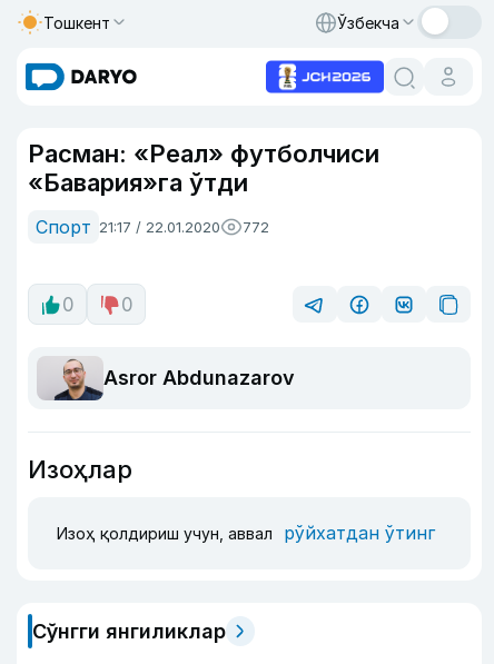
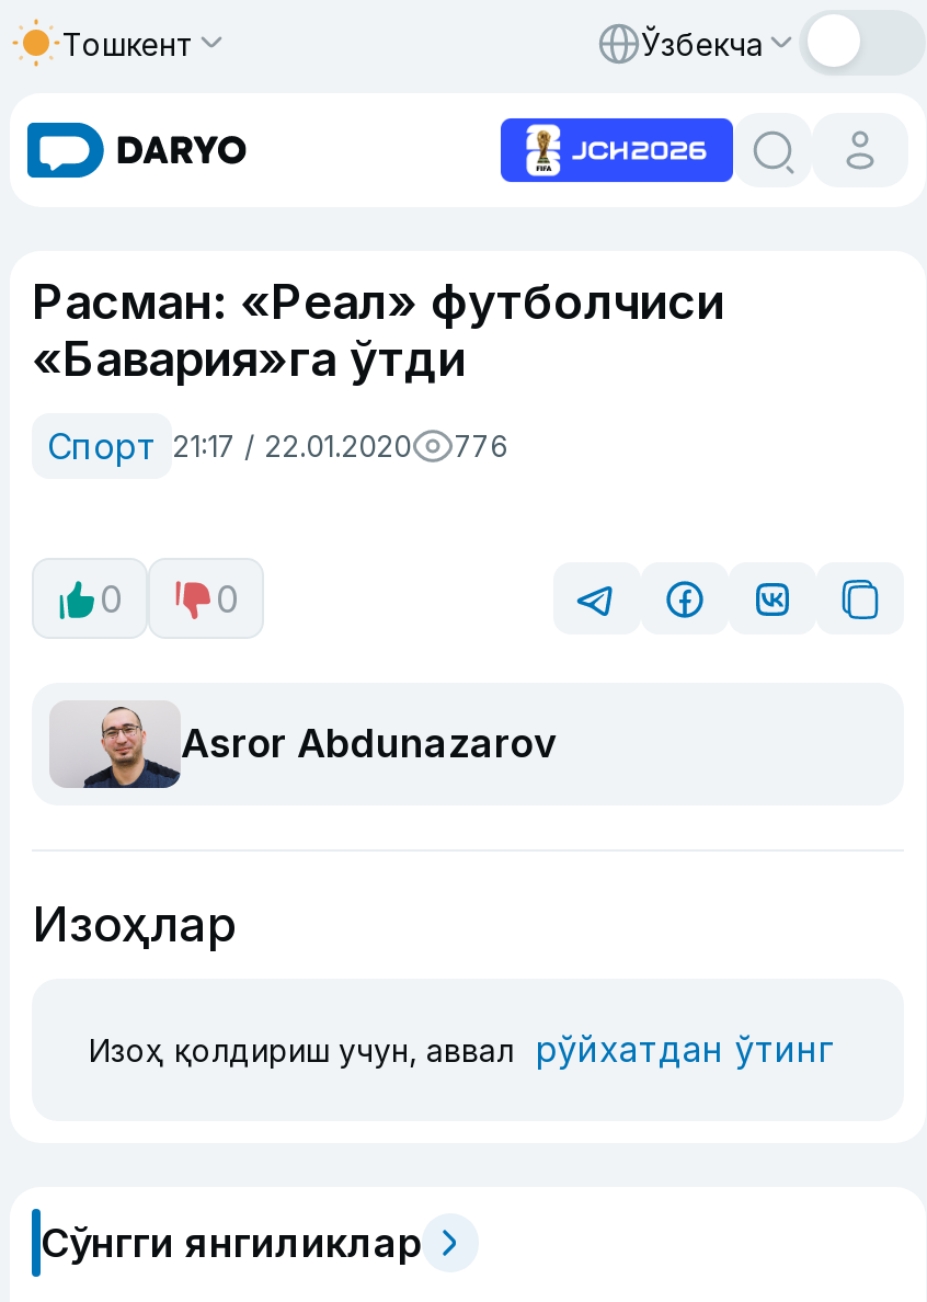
[36,216,269,238] Спорт 21:17 / 22.01.2020 772 -> [47,424,507,468] Спорт 21:17 / 22.01.2020 776

